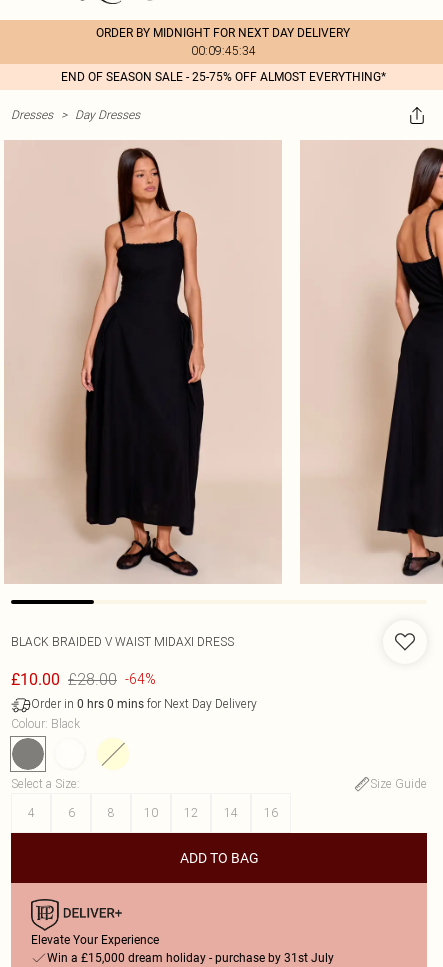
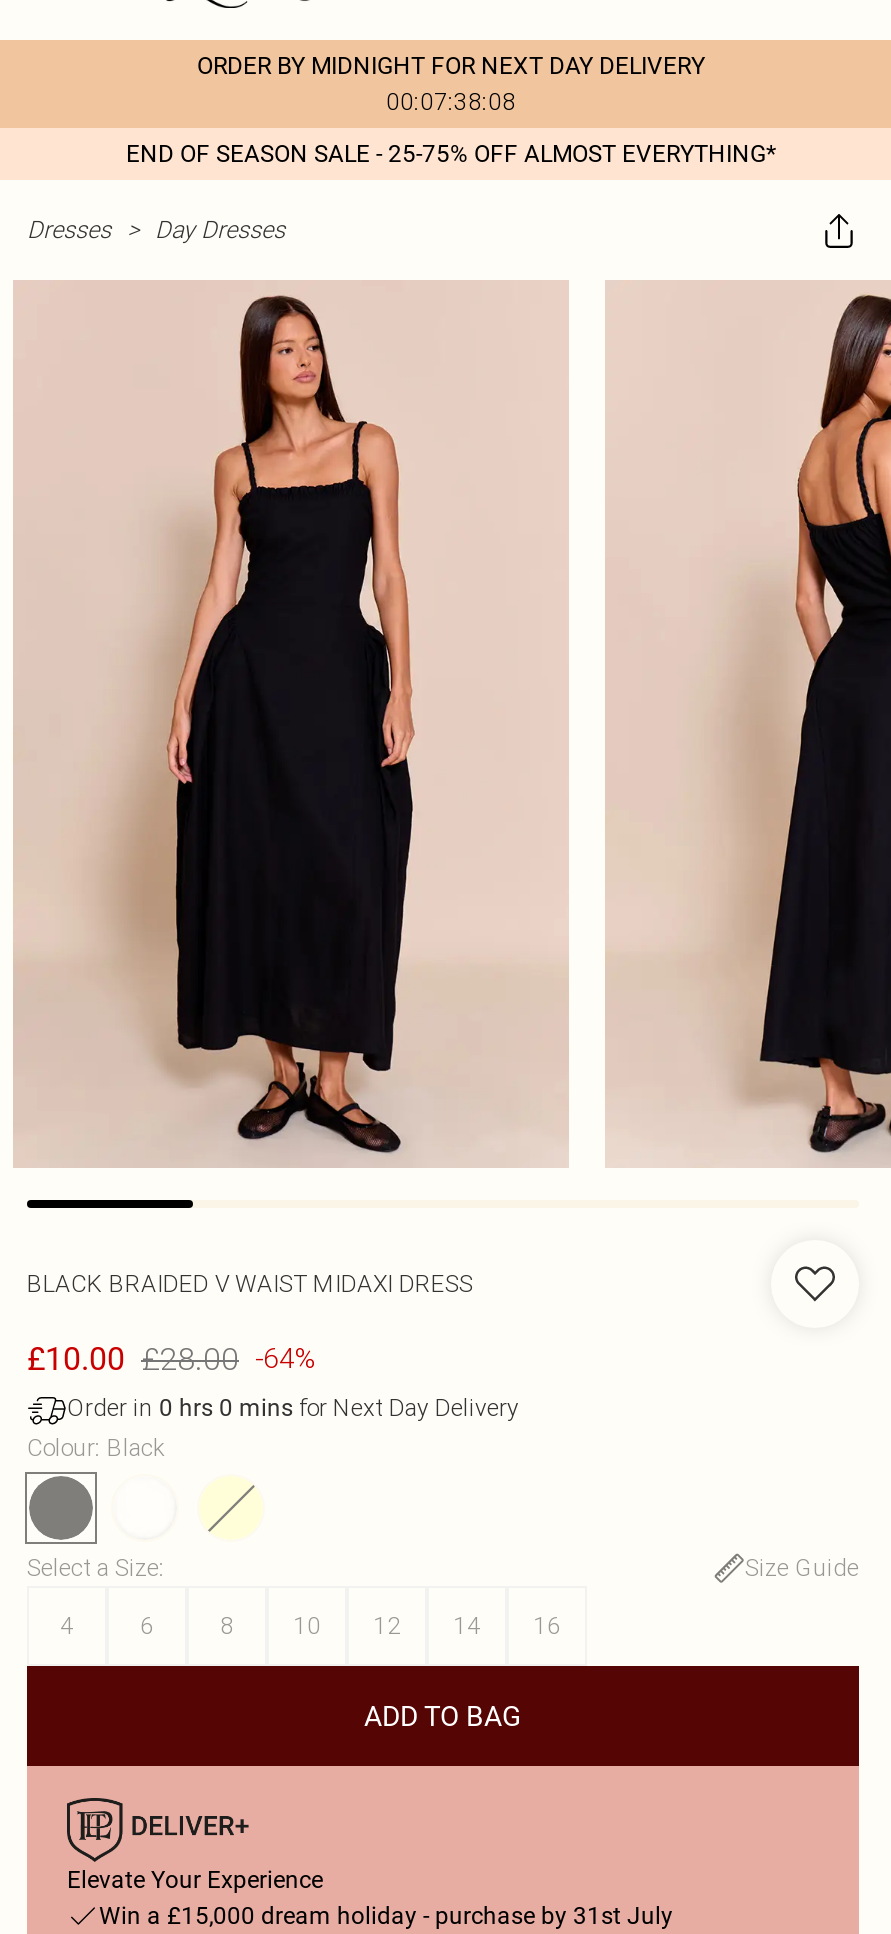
[190,43,255,58] 00:09:45:34 -> [386,86,516,116] 00:07:38:08

